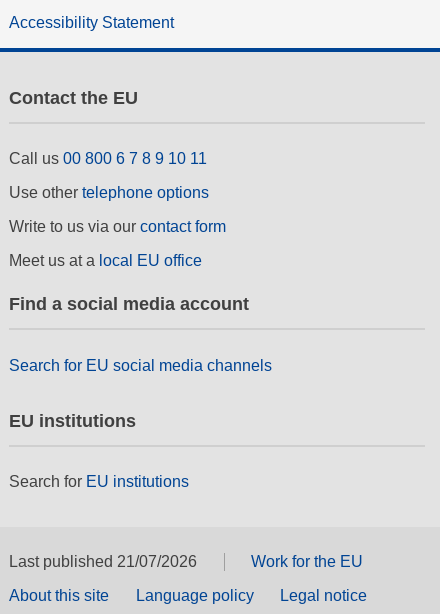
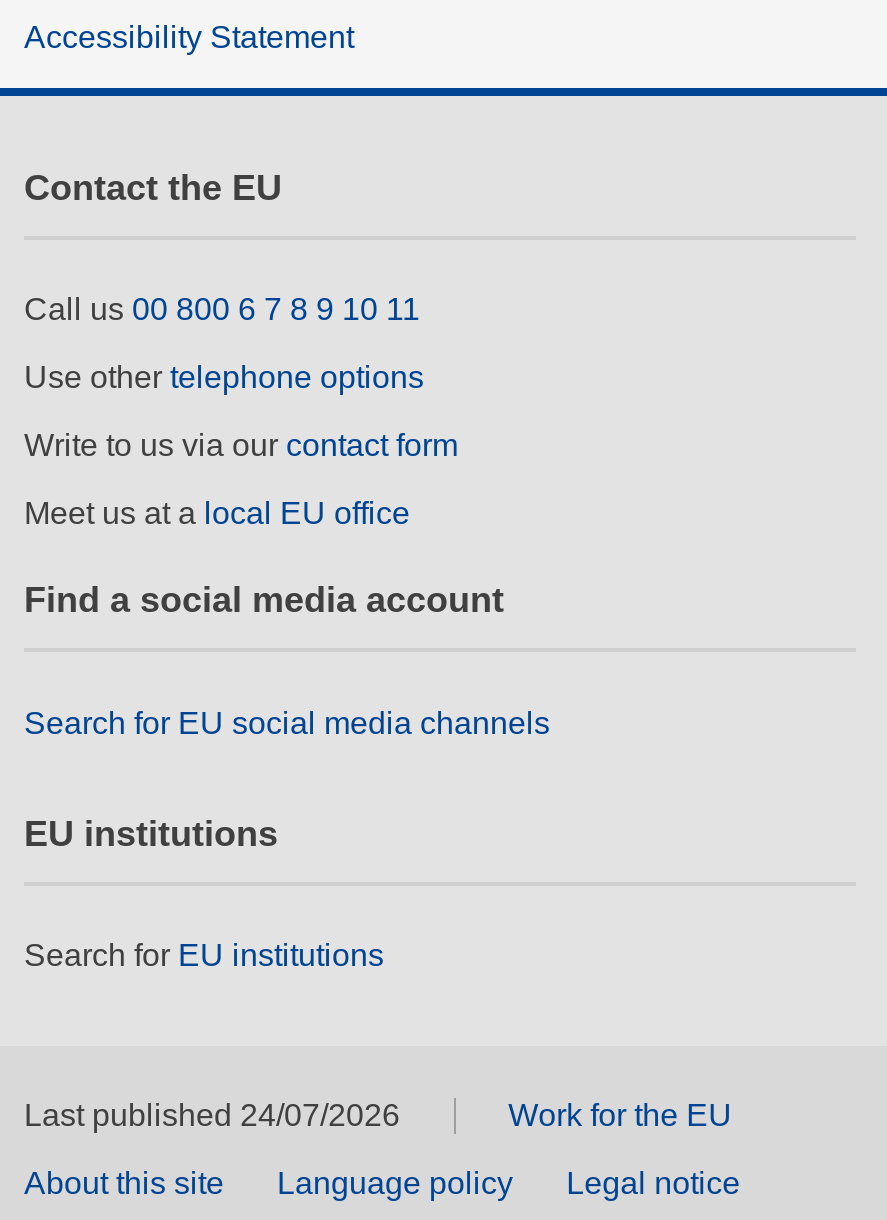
[9,553,197,570] Last published 21/07/2026 -> [24,1099,400,1133] Last published 24/07/2026

